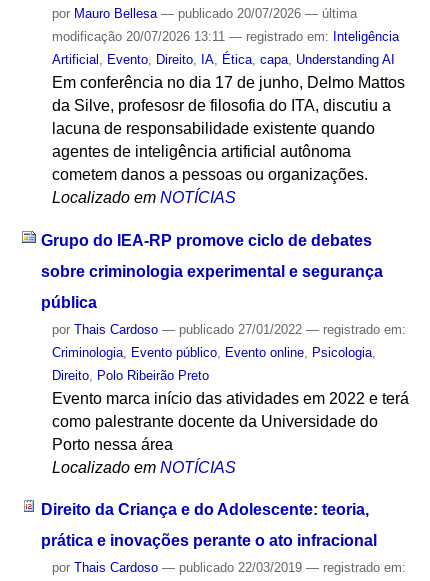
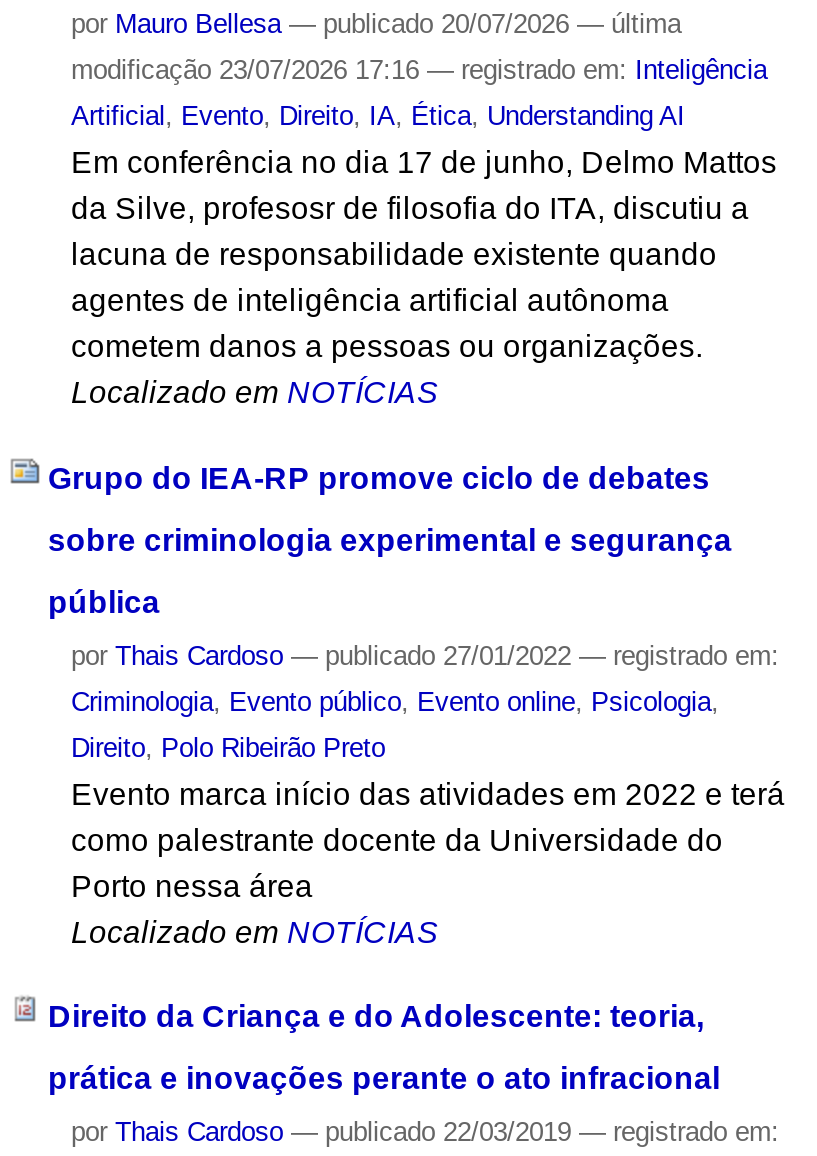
[52,29,399,44] modificação 20/07/2026 13:11 — registrado em: Inteligência -> [71,55,767,85] modificação 23/07/2026 17:16 — registrado em: Inteligência
[52,52,395,67] Artificial, Evento, Direito, IA, Ética, capa, Understanding AI -> [71,101,685,131] Artificial, Evento, Direito, IA, Ética, Understanding AI

